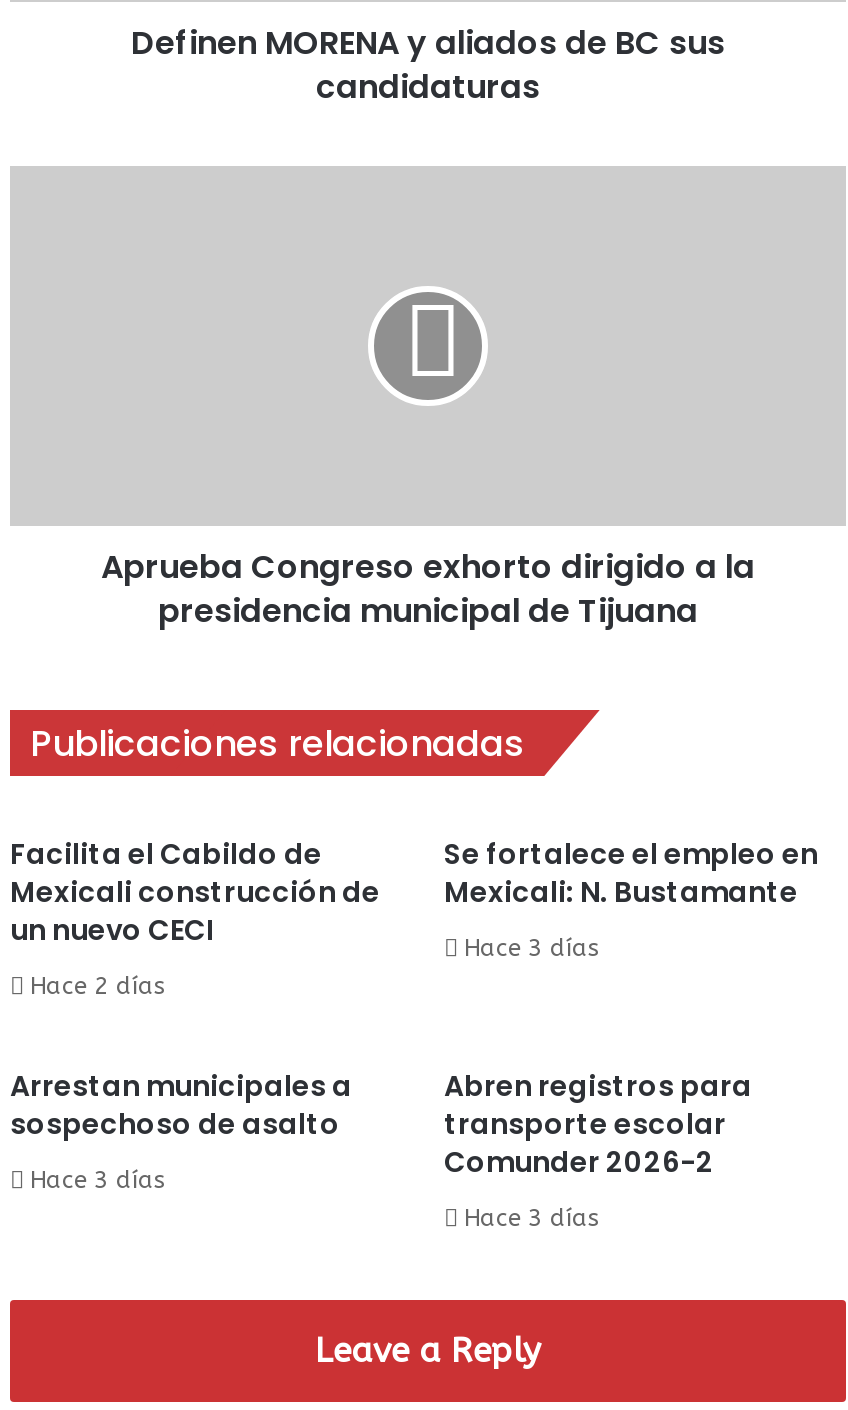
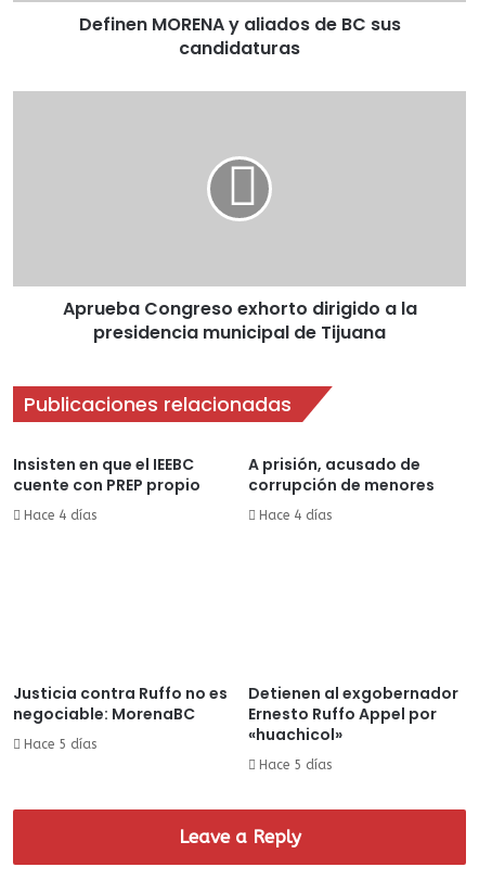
[10,834,380,950] Facilita el Cabildo de | Mexicali construcción de | un nuevo CECI -> [13,454,200,496] Insisten en que el IEEBC | cuente con PREP propio
[444,834,818,912] Se fortalece el empleo en | Mexicali: N. Bustamante -> [248,454,435,496] A prisión, acusado de | corrupción de menores
[464,934,598,962] Hace 3 días -> [259,508,332,523] Hace 4 días
[30,972,164,1000] Hace 2 días -> [24,508,96,523] Hace 4 días
[10,1066,352,1144] Arrestan municipales a | sospechoso de asalto -> [13,682,228,725] Justicia contra Ruffo no es | negociable: MorenaBC
[444,1066,752,1182] Abren registros para | transporte escolar | Comunder 2026-2 -> [248,682,458,745] Detienen al exgobernador | Ernesto Ruffo Appel por | «huachicol»
[30,1166,164,1194] Hace 3 días -> [24,737,96,752] Hace 5 días
[464,1204,598,1232] Hace 3 días -> [259,757,332,772] Hace 5 días

